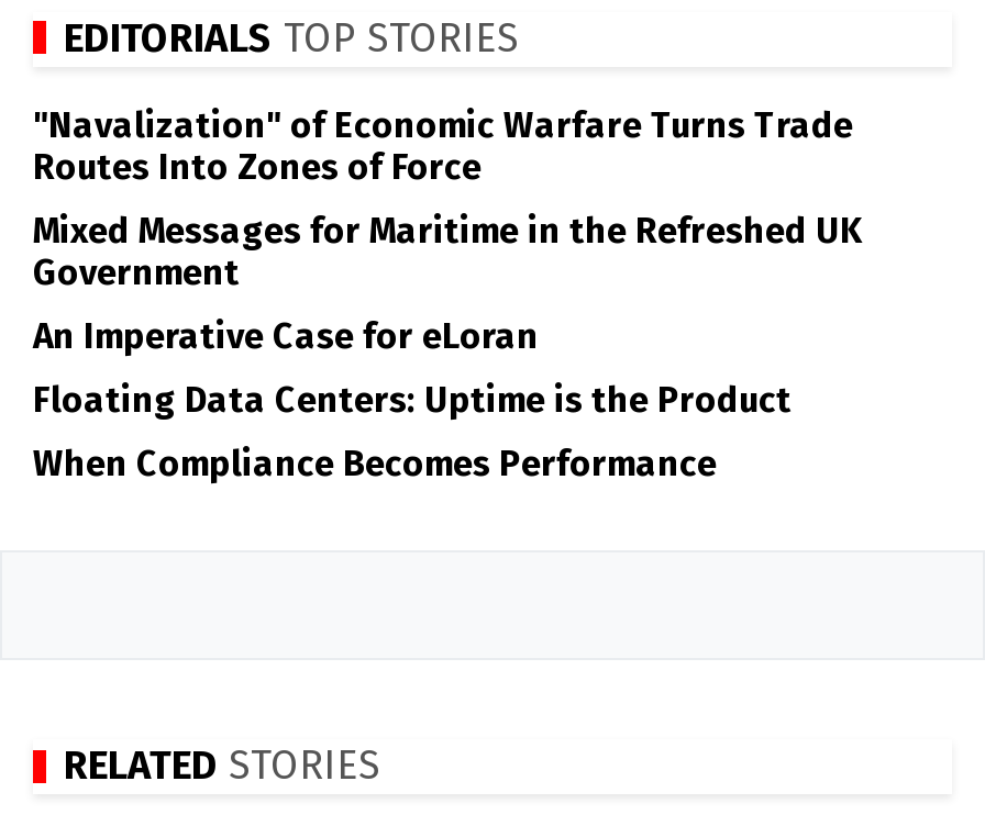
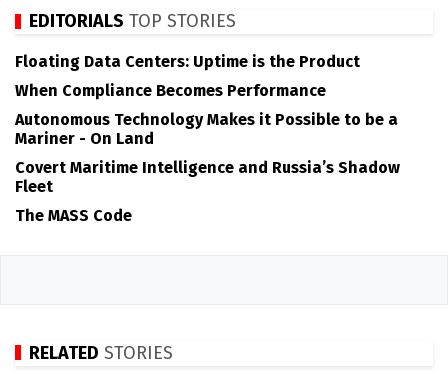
[33,105,862,358] "Navalization" of Economic Warfare Turns Trade | Routes Into Zones of Force | Mixed Messages for Maritime in the Refreshed UK | Government | An Imperative Case for eLoran -> none
moved [33,380,792,485] -> [15,52,360,100]: Floating Data Centers: Uptime is the Product | When Compliance Becomes Performance
none -> [15,110,400,225] Autonomous Technology Makes it Possible to be a | Mariner - On Land | Covert Maritime Intelligence and Russia’s Shadow | Fleet | The MASS Code

